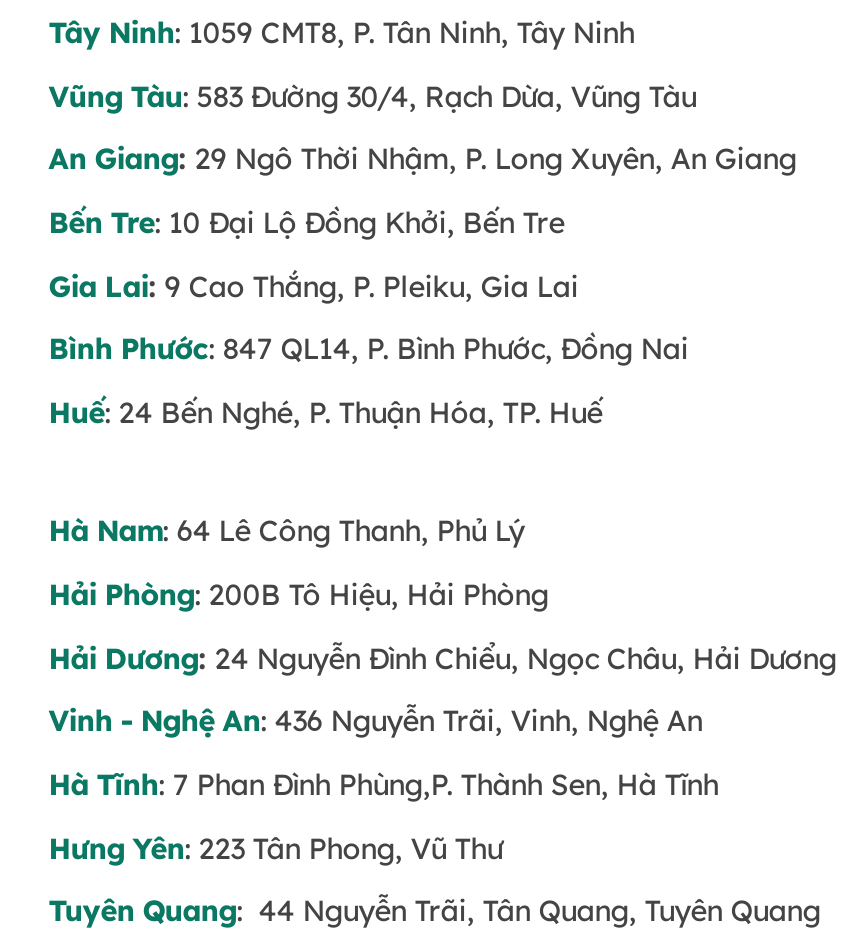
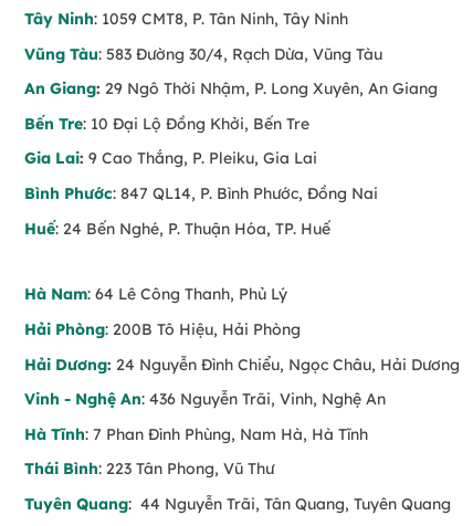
[48,767,718,803] Hà Tĩnh: 7 Phan Đình Phùng,P. Thành Sen, Hà Tĩnh -> [24,424,368,444] Hà Tĩnh: 7 Phan Đình Phùng, Nam Hà, Hà Tĩnh
[48,830,502,866] Hưng Yên: 223 Tân Phong, Vũ Thư -> [24,459,274,479] Thái Bình: 223 Tân Phong, Vũ Thư

